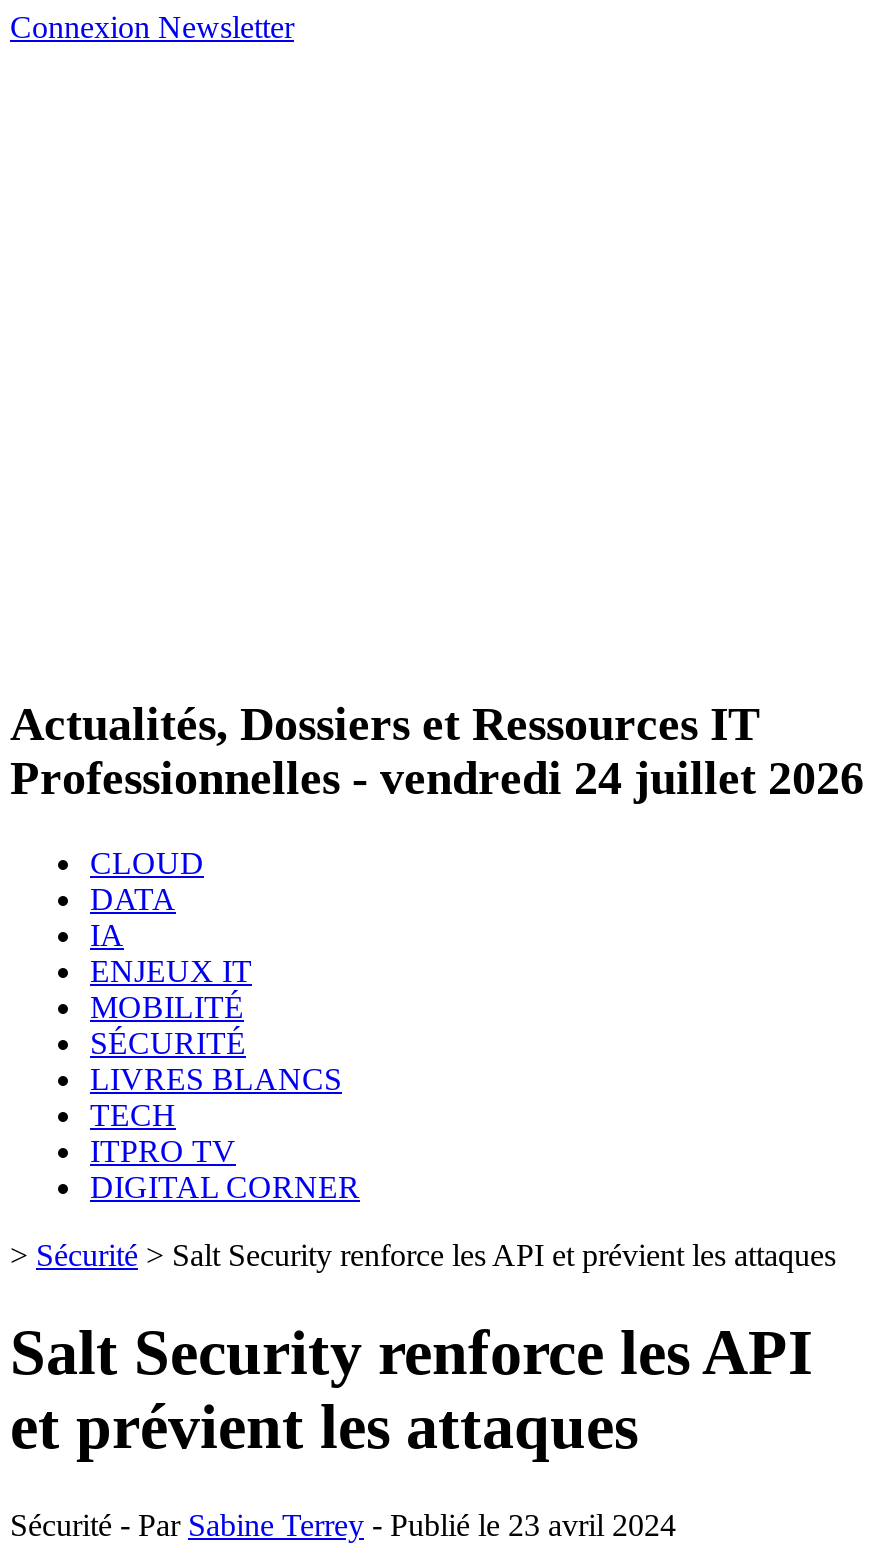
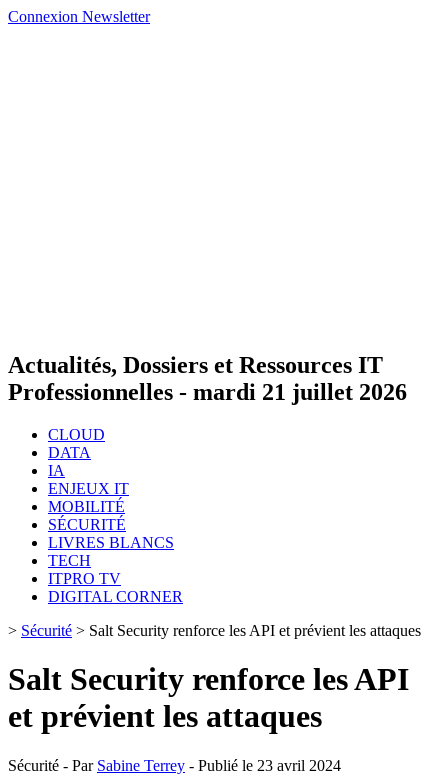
[10,752,864,804] Professionnelles - vendredi 24 juillet 2026 -> [8,379,407,405] Professionnelles - mardi 21 juillet 2026

